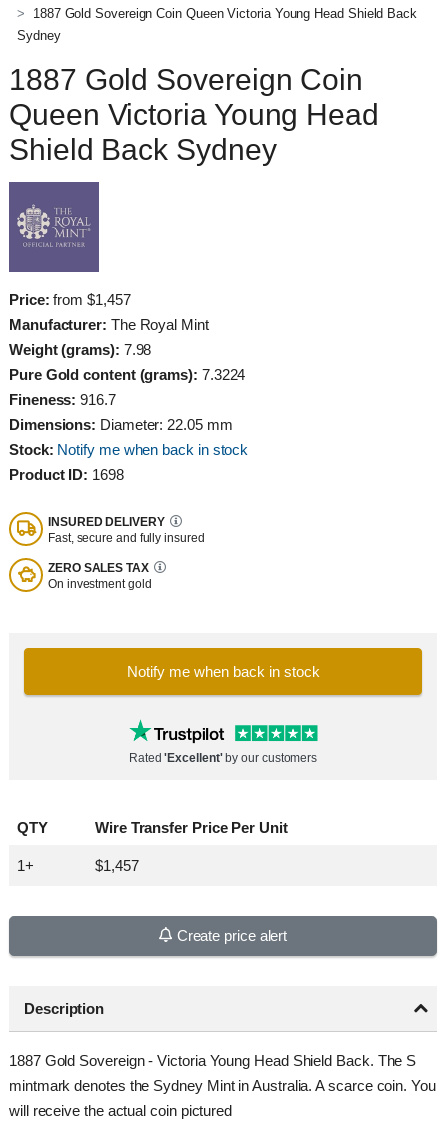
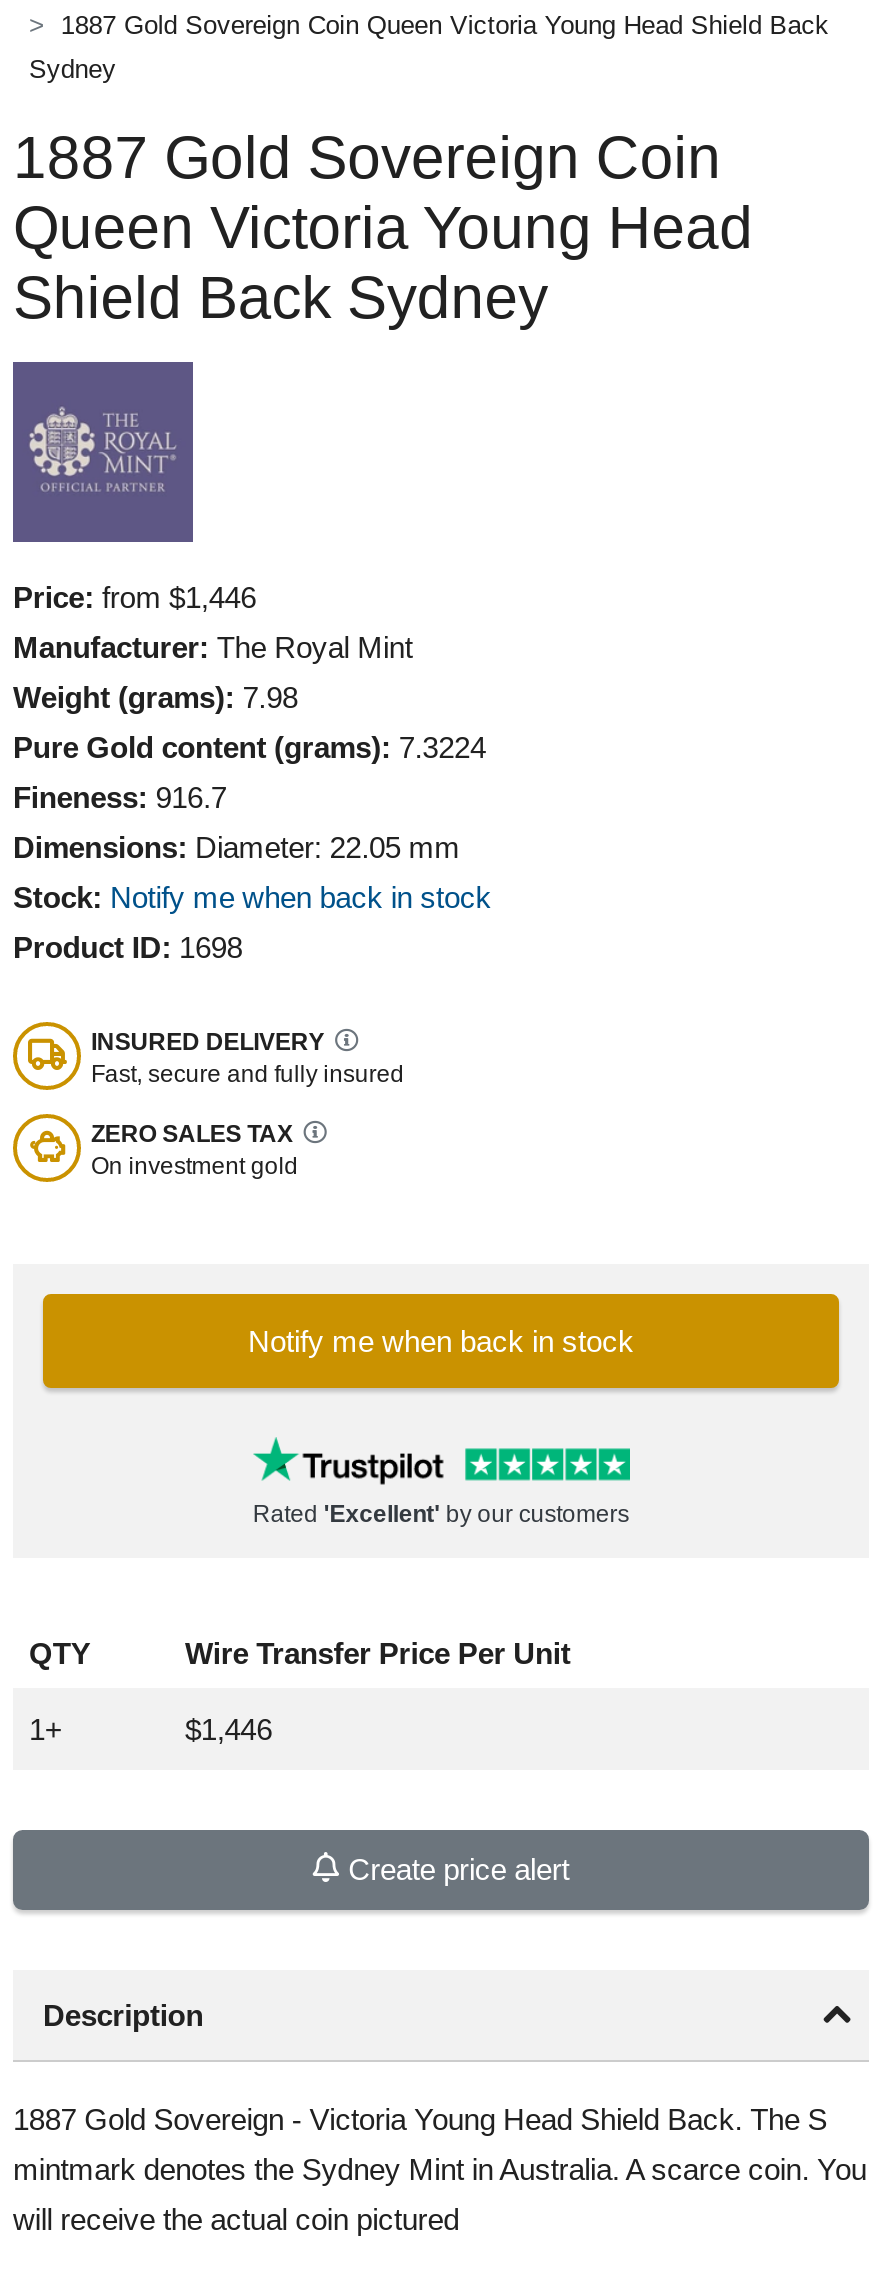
[9,291,131,308] Price: from $1,457 -> [13,580,256,614] Price: from $1,446
[95,857,138,874] $1,457 -> [185,1711,272,1745] $1,446

